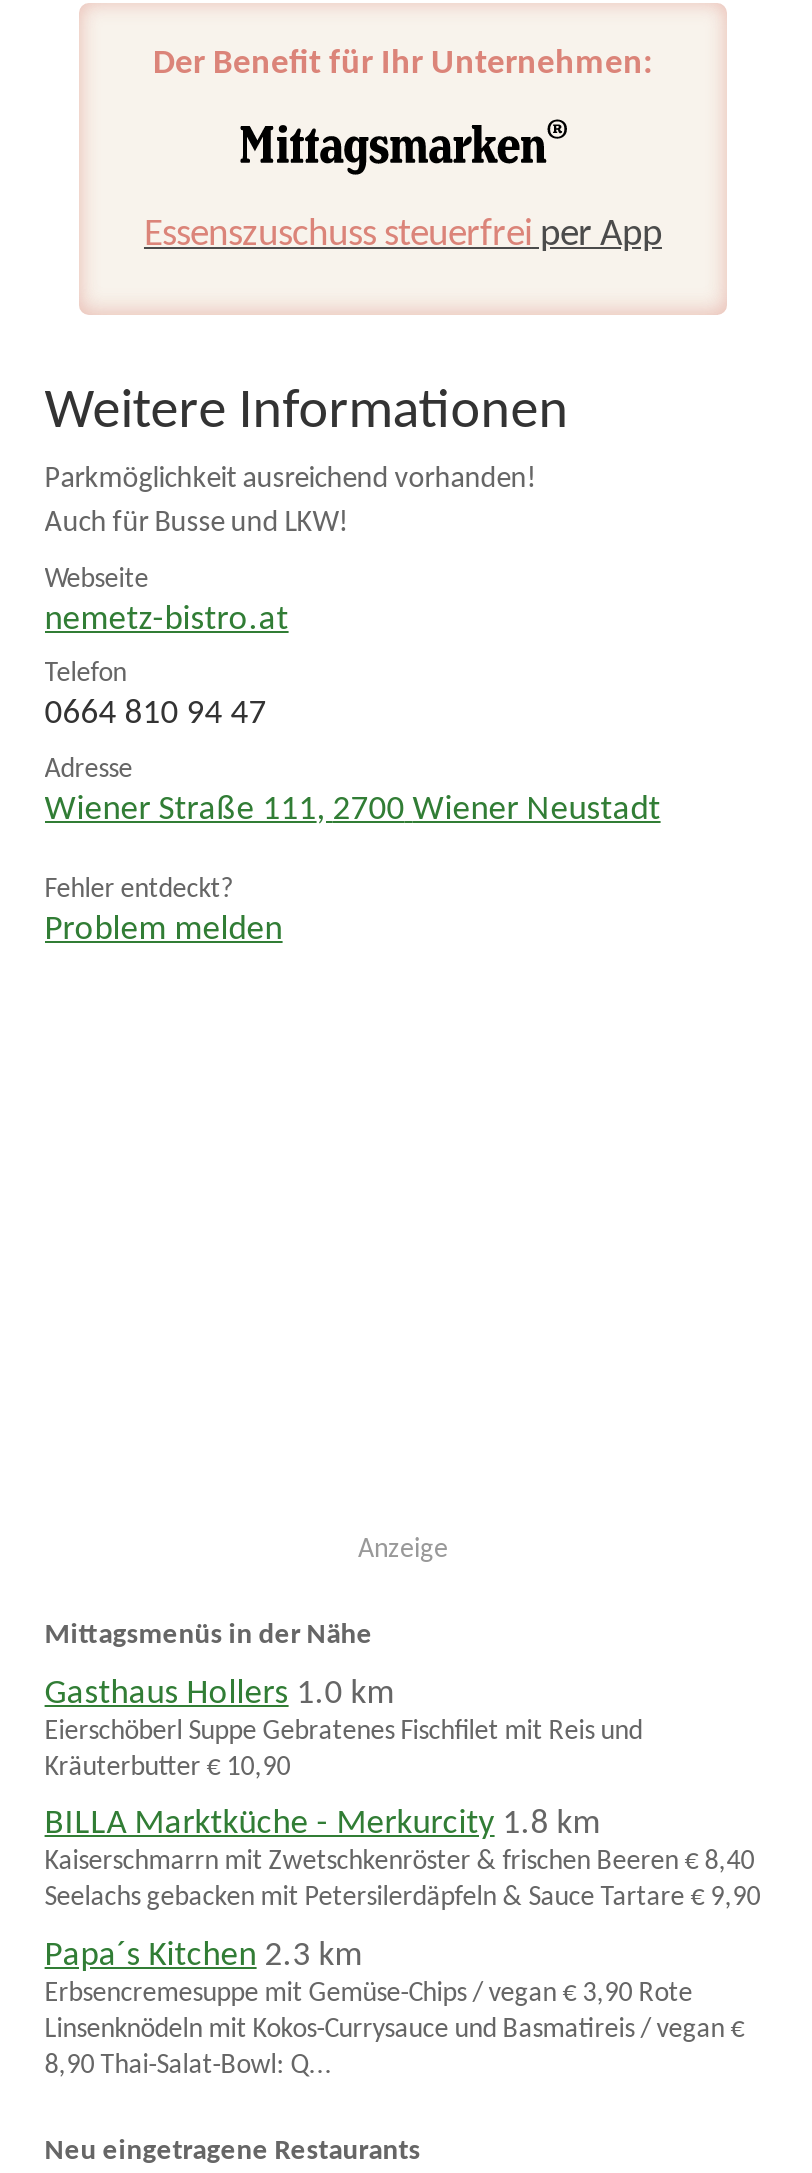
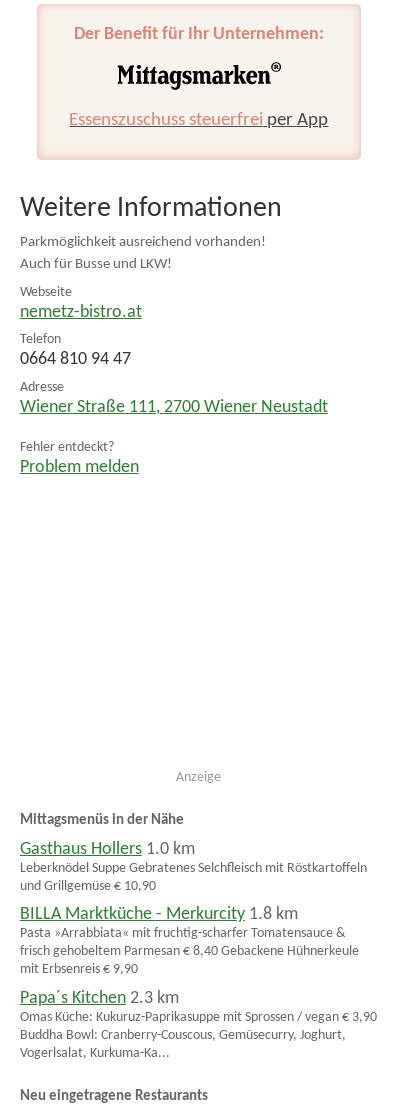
[45,1716,643,1782] Eierschöberl Suppe Gebratenes Fischfilet mit Reis und | Kräuterbutter € 10,90 -> [20,860,367,893] Leberknödel Suppe Gebratenes Selchfleisch mit Röstkartoffeln | und Grillgemüse € 10,90
[45,1848,761,1914] Kaiserschmarrn mit Zwetschkenröster & frischen Beeren € 8,40 | Seelachs gebacken mit Petersilerdäpfeln & Sauce Tartare € 9,90 -> [20,926,359,977] Pasta »Arrabbiata« mit fruchtig-scharfer Tomatensauce & | frisch gehobeltem Parmesan € 8,40 Gebackene Hühnerkeule | mit Erbsenreis € 9,90
[45,1979,745,2081] Erbsencremesuppe mit Gemüse-Chips / vegan € 3,90 Rote | Linsenknödeln mit Kokos-Currysauce und Basmatireis / vegan € | 8,90 Thai-Salat-Bowl: Q... -> [20,1010,377,1061] Omas Küche: Kukuruz-Paprikasuppe mit Sprossen / vegan € 3,90 | Buddha Bowl: Cranberry-Couscous, Gemüsecurry, Joghurt, | Vogerlsalat, Kurkuma-Ka...

